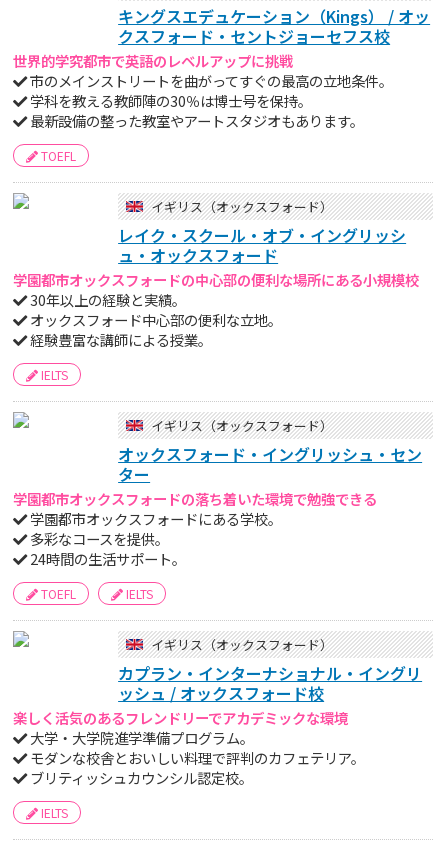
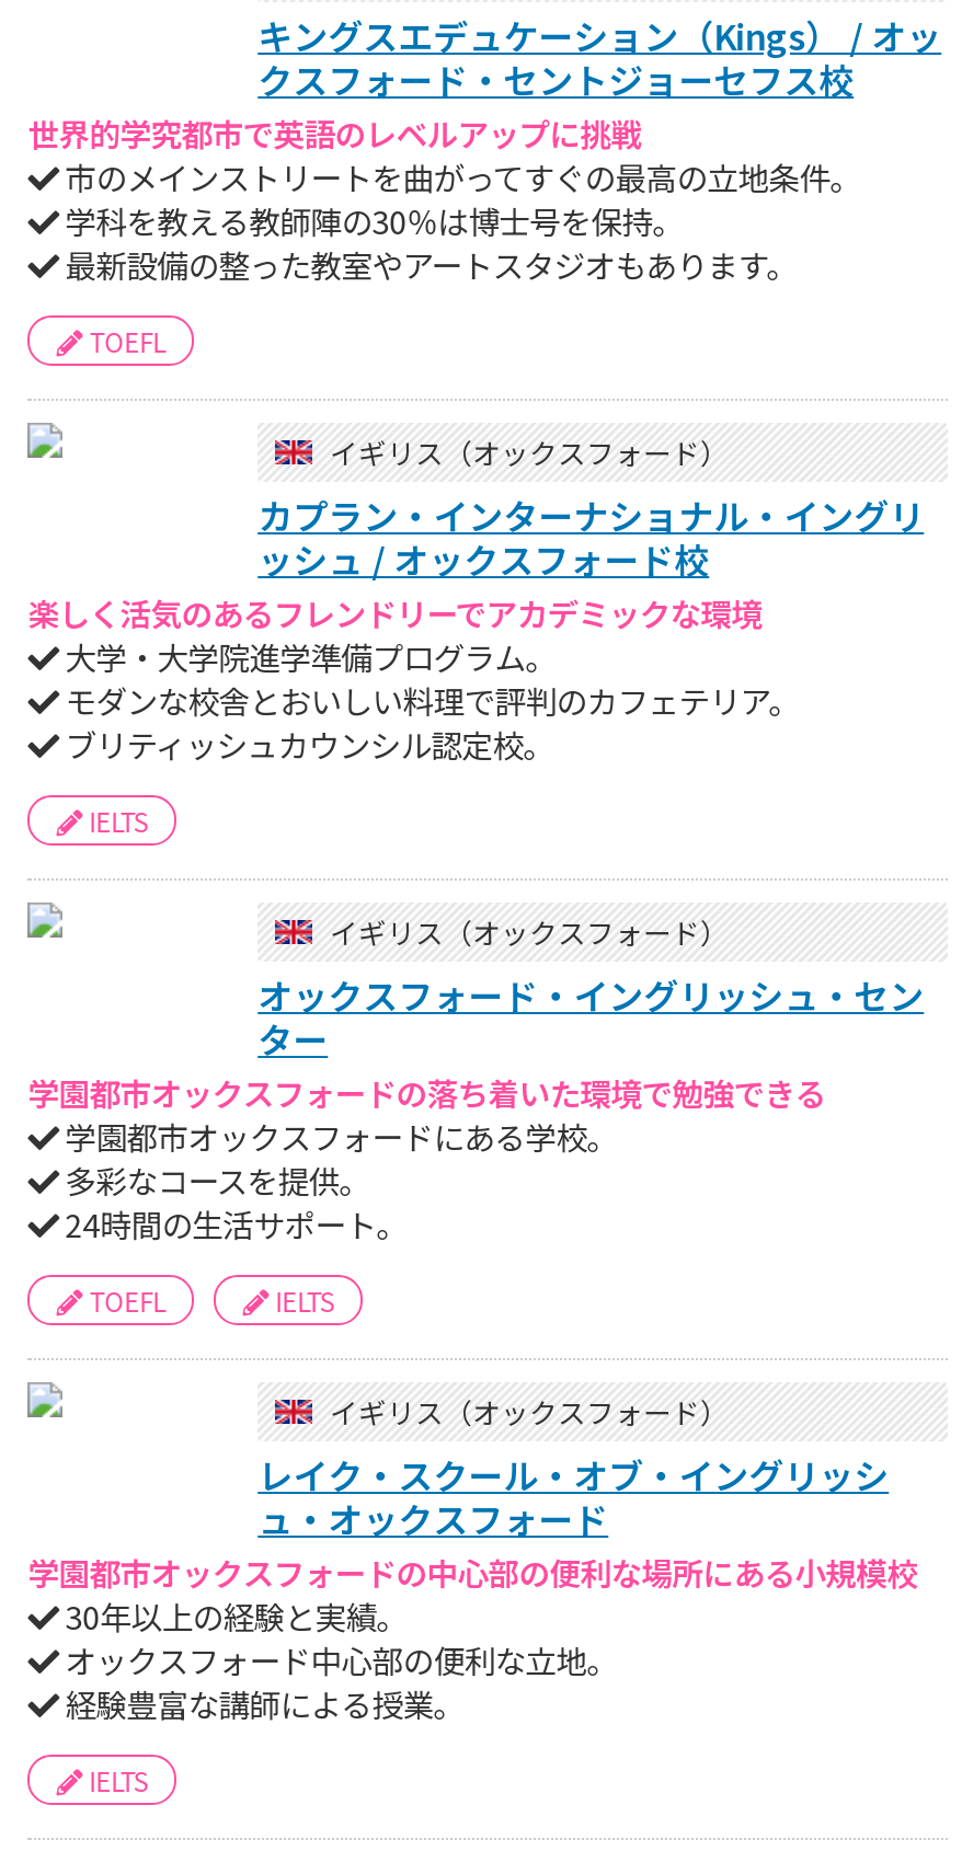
moved [13,223,419,350] -> [28,1448,918,1726]: レイク・スクール・オブ・イングリッシ | ュ・オックスフォード | 学園都市オックスフォードの中心部の便利な場所にある小規模校 | 30年以上の経験と実績。 | オックスフォード中心部の便利な立地。 | 経験豊富な講師による授業。
moved [13,661,422,788] -> [28,488,924,767]: カプラン・インターナショナル・イングリ | ッシュ / オックスフォード校 | 楽しく活気のあるフレンドリーでアカデミックな環境 | 大学・大学院進学準備プログラム。 | モダンな校舎とおいしい料理で評判のカフェテリア。 | ブリティッシュカウンシル認定校。

